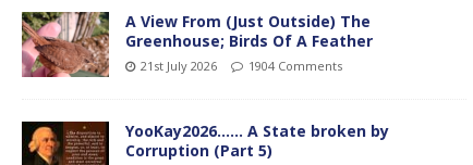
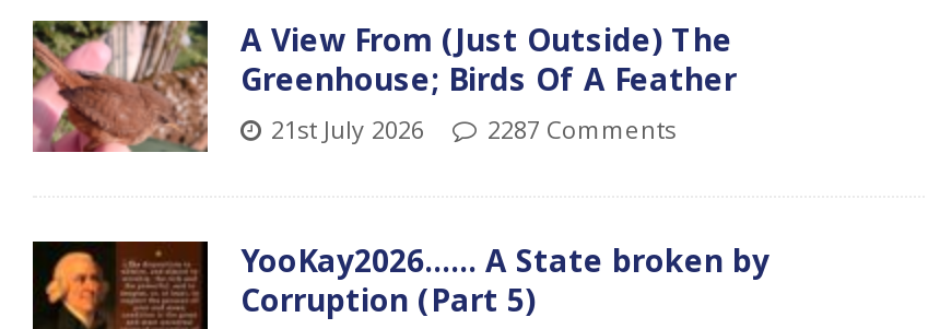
[141,57,342,73] 21st July 2026 1904 Comments -> [271,111,676,144] 21st July 2026 2287 Comments

